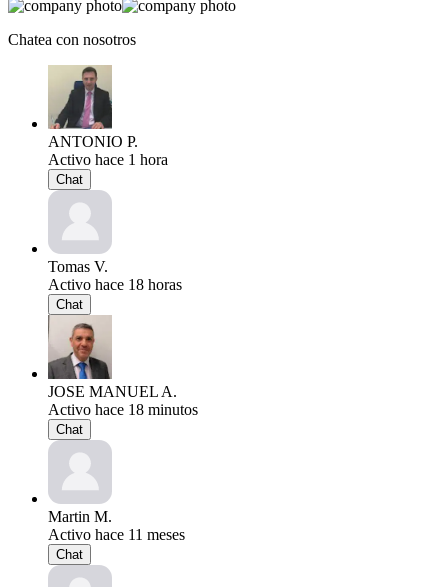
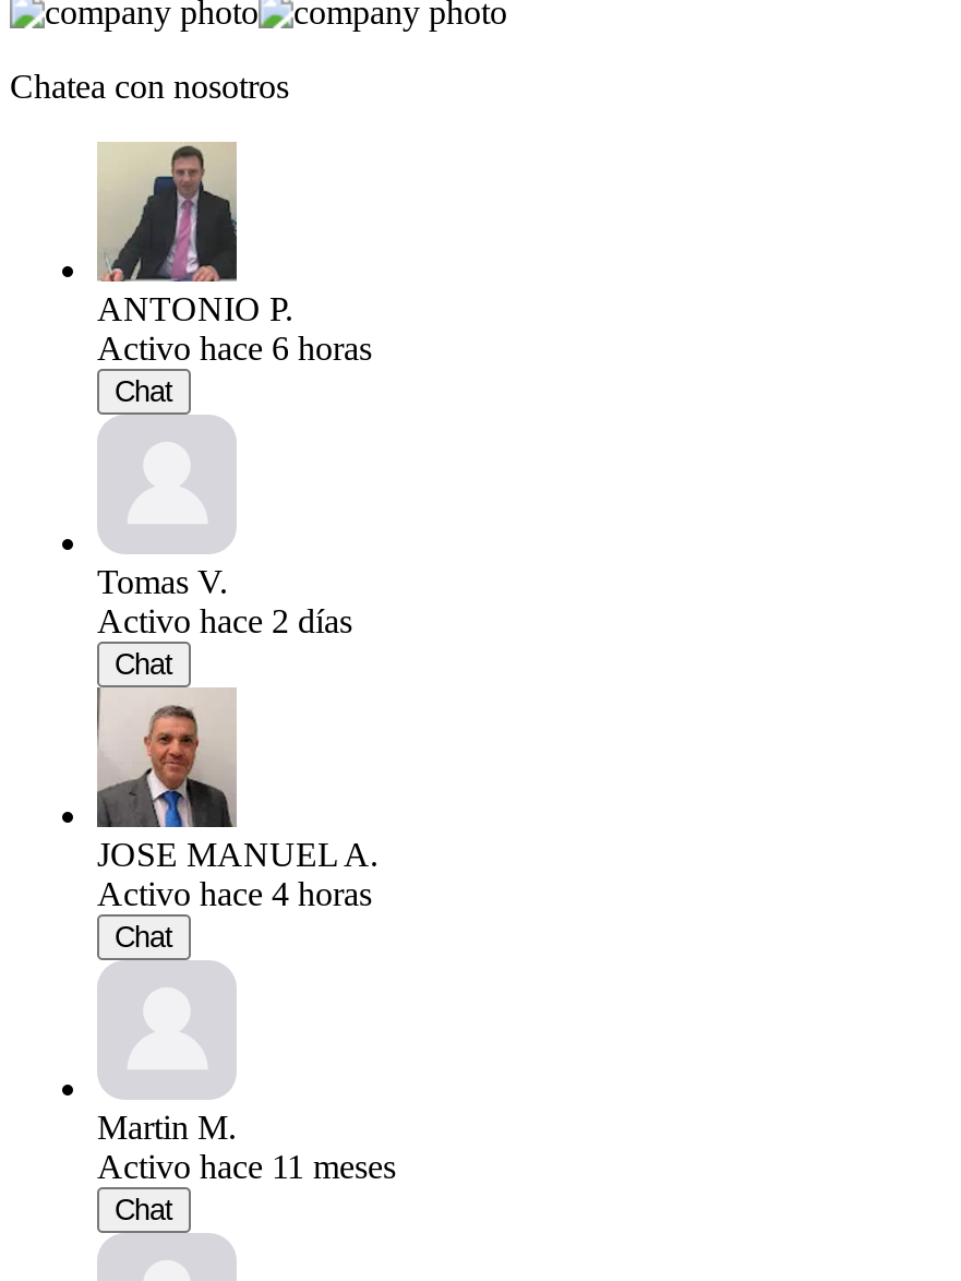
[48,151,168,168] Activo hace 1 hora -> [97,329,372,366] Activo hace 6 horas
[48,276,182,293] Activo hace 18 horas -> [97,602,352,639] Activo hace 2 días
[48,401,198,418] Activo hace 18 minutos -> [97,875,372,912] Activo hace 4 horas

